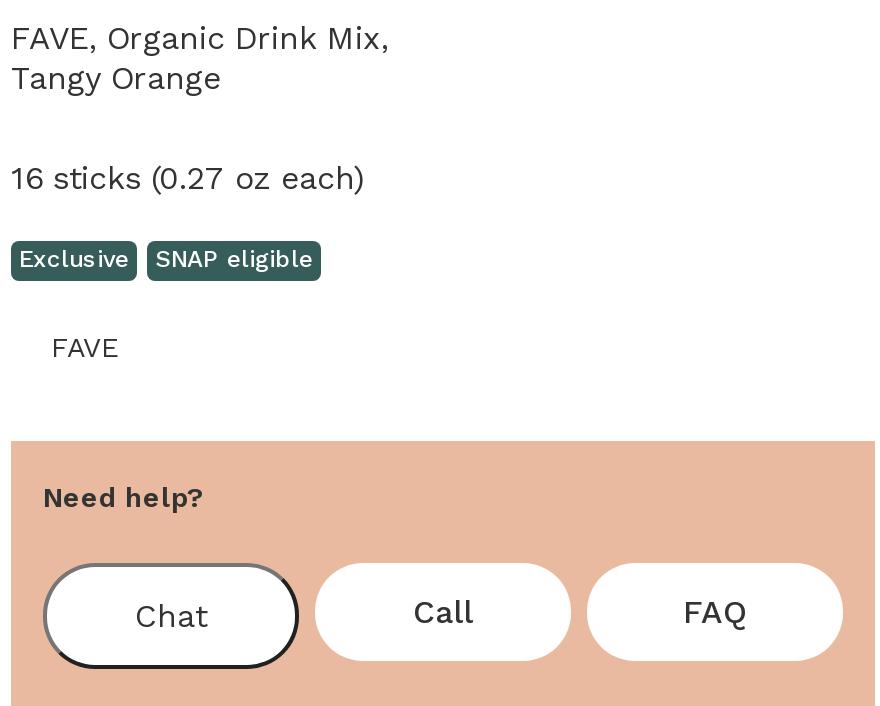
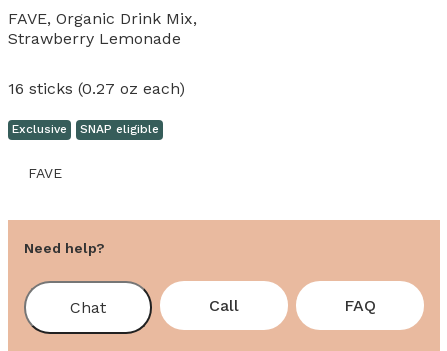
[11,60,221,98] Tangy Orange -> [8,29,181,48] Strawberry Lemonade

